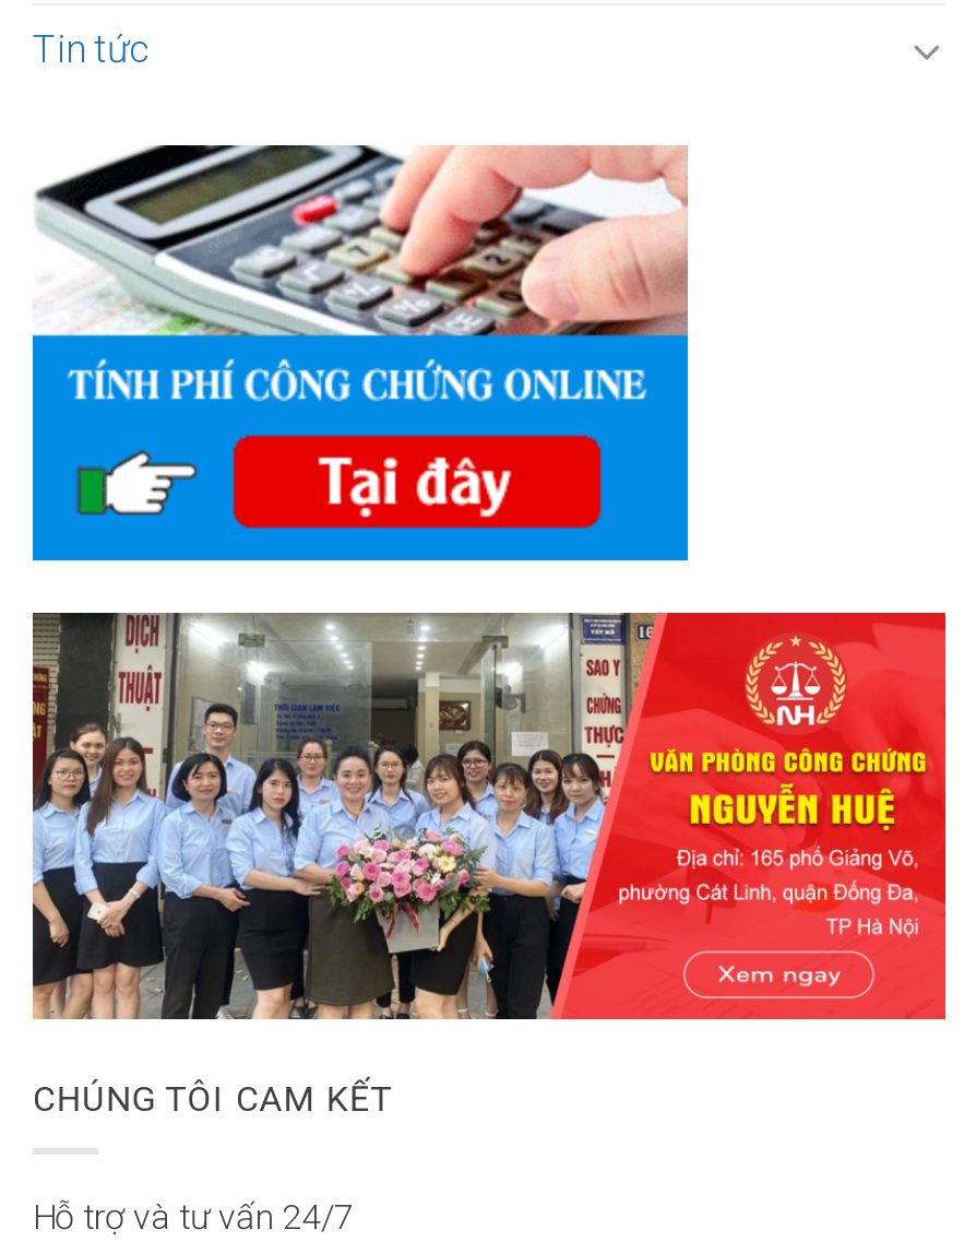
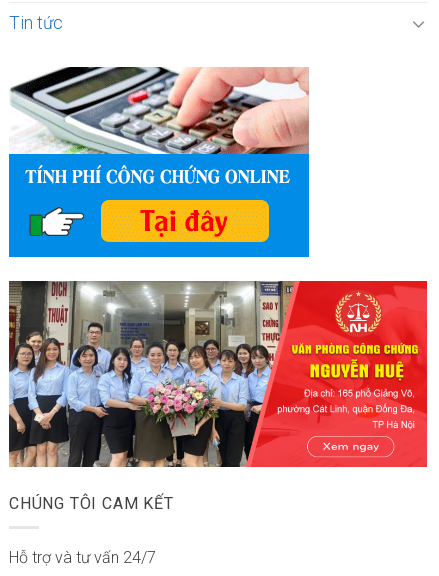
[231,434,603,530] [image] -> [100,199,270,243] [image]

